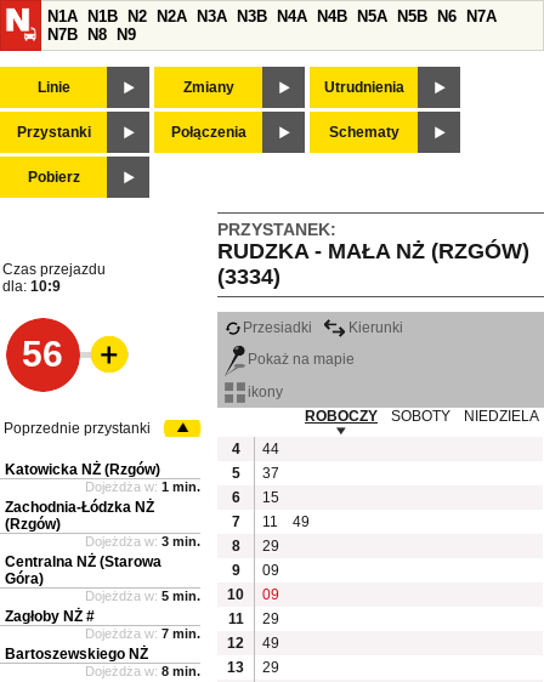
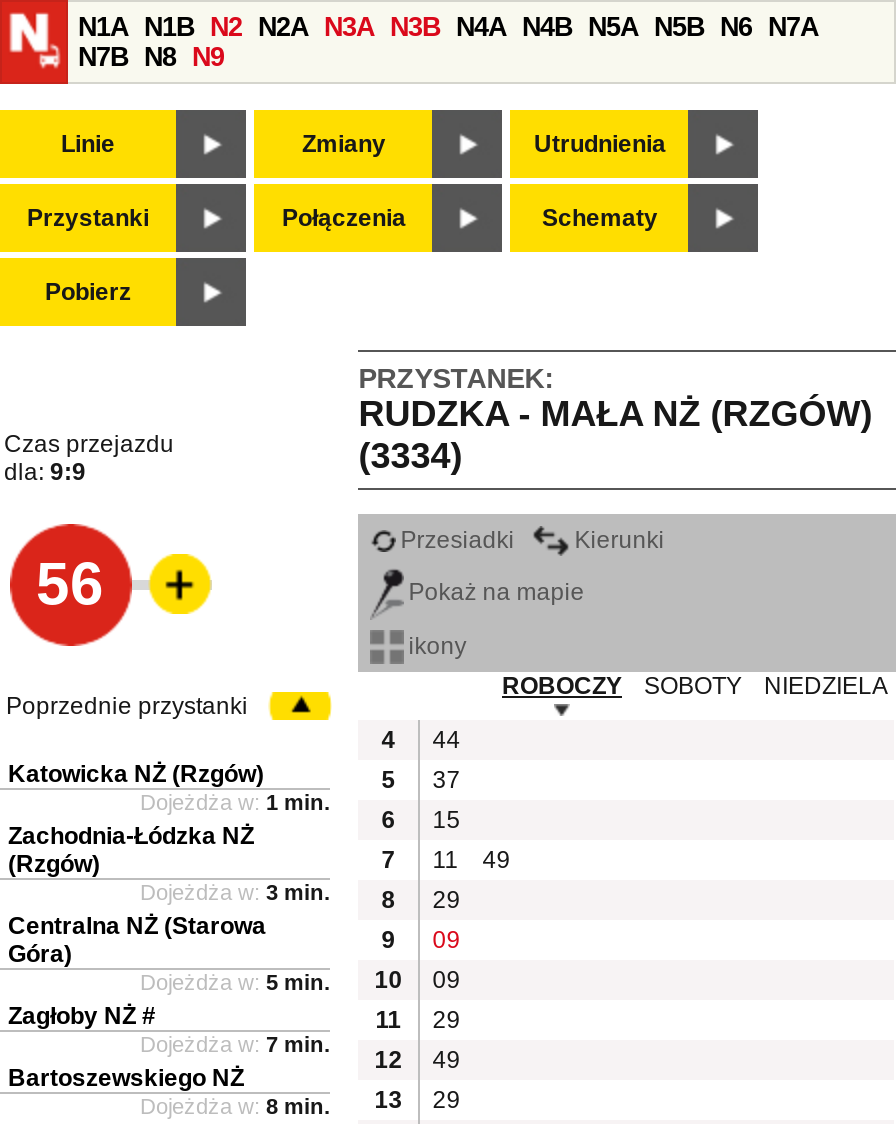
[2,278,61,295] dla: 10:9 -> [4,458,86,486] dla: 9:9

